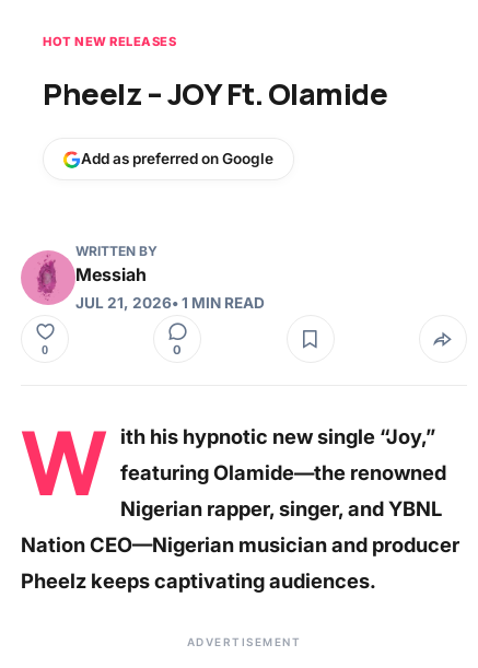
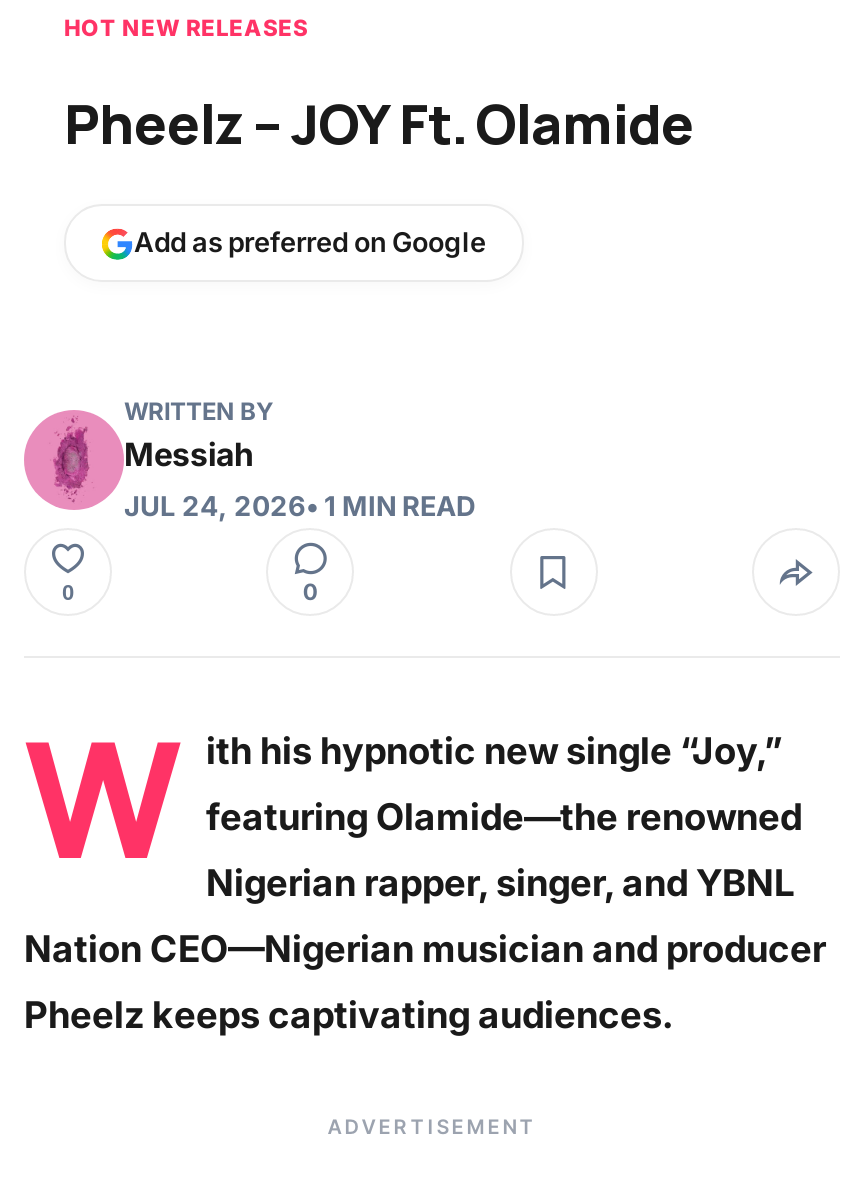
[75,294,265,312] JUL 21, 2026• 1 MIN READ -> [124,490,476,522] JUL 24, 2026• 1 MIN READ

